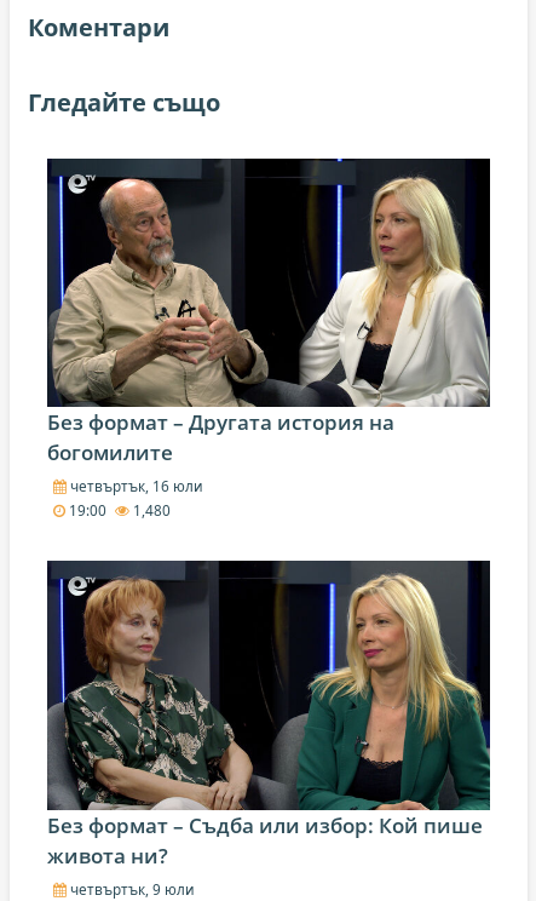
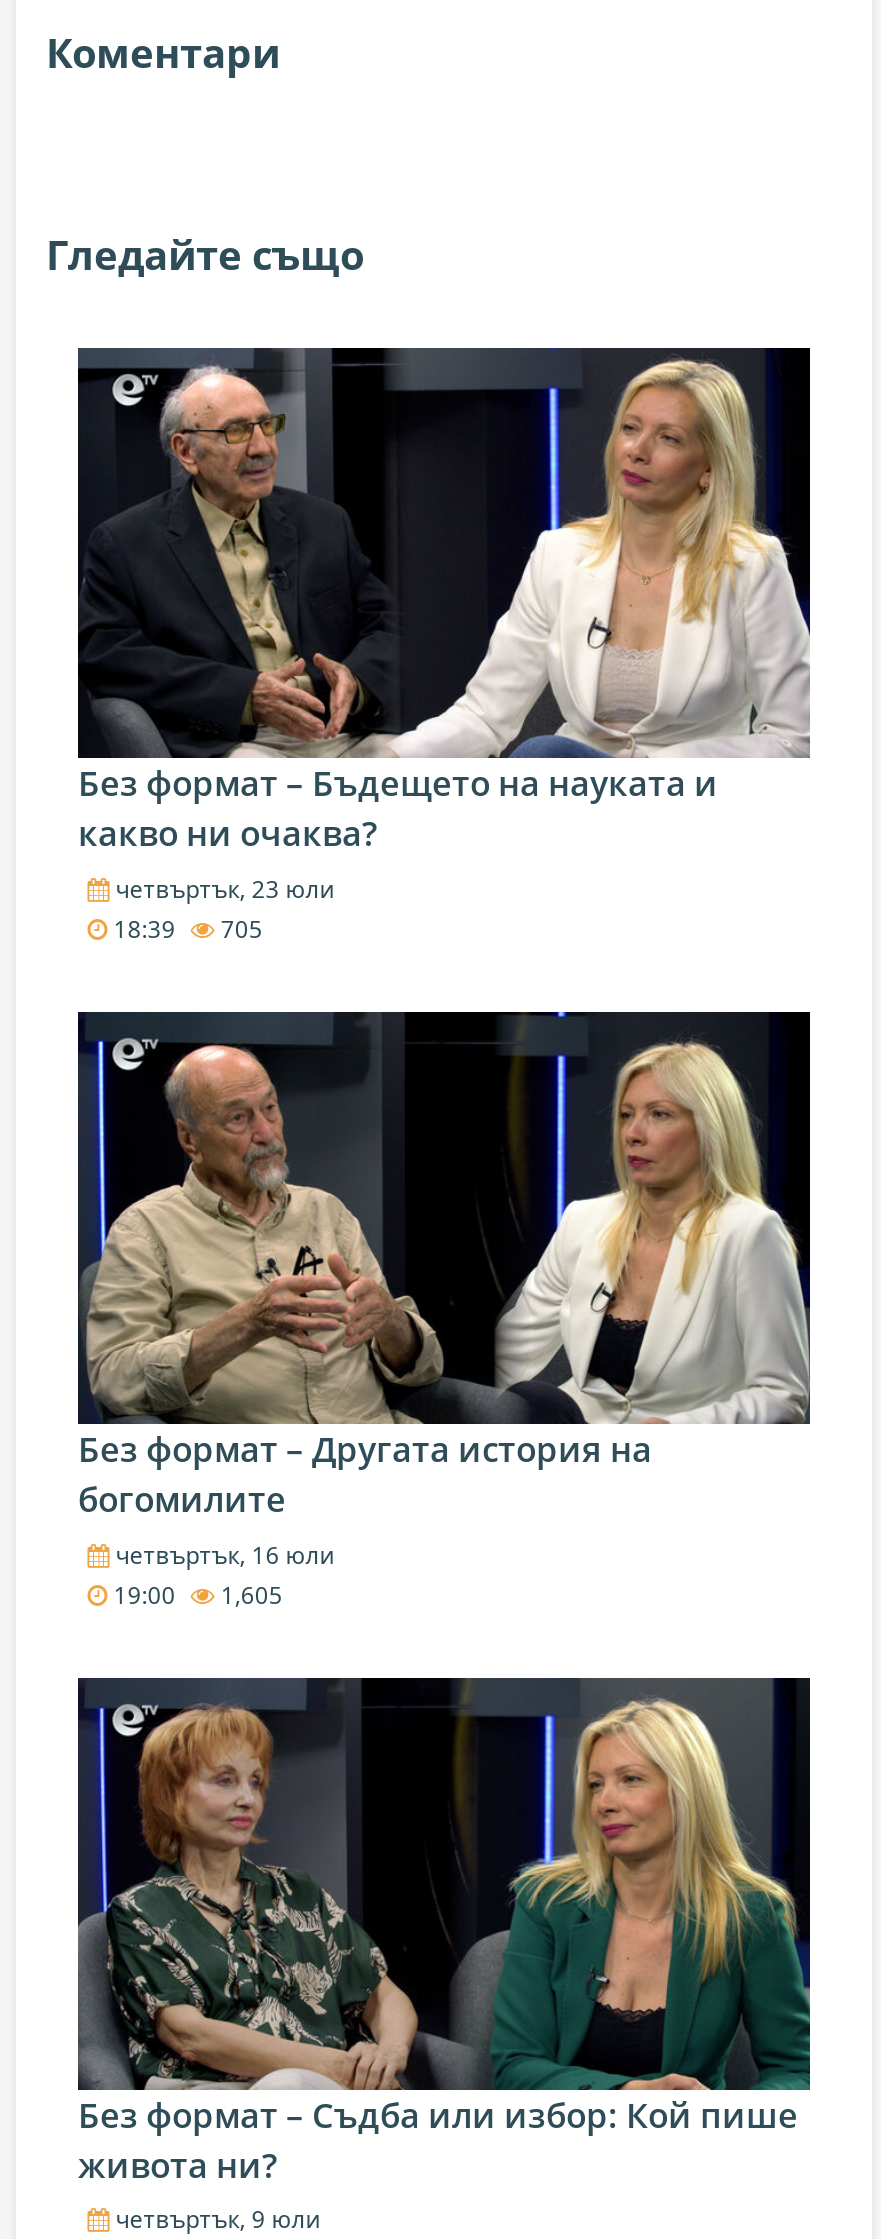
none -> [78,346,810,944] [image] | Без формат – Бъдещето на науката и | какво ни очаква? | четвъртък, 23 юли | 18:39 | 705
[65,500,171,520] 19:00 1,480 -> [107,1578,283,1610] 19:00 1,605

